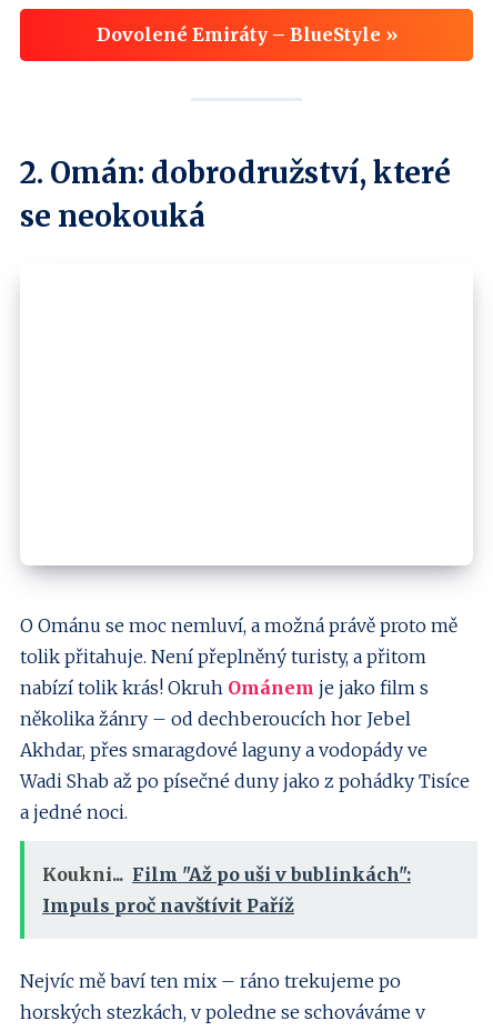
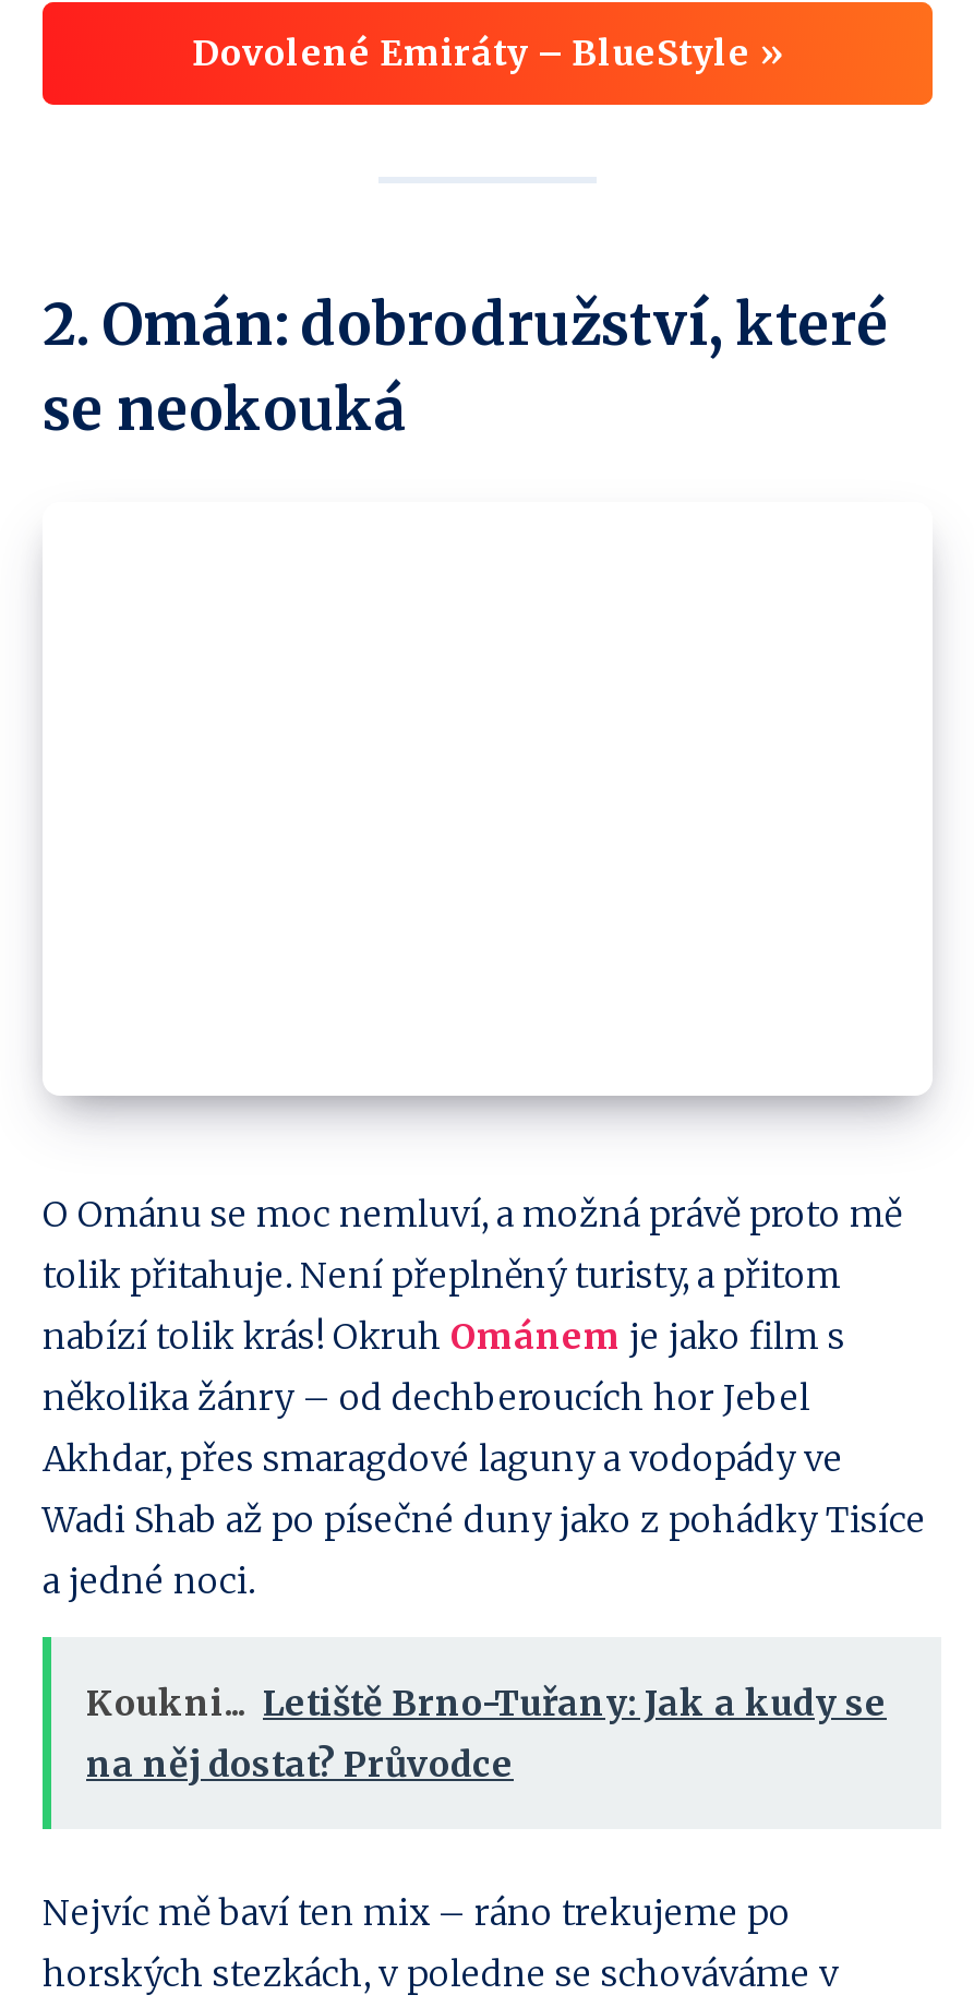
[42,864,411,917] Koukni... Film "Až po uši v bublinkách": | Impuls proč navštívit Paříž -> [86,1682,887,1786] Koukni... Letiště Brno-Tuřany: Jak a kudy se | na něj dostat? Průvodce

